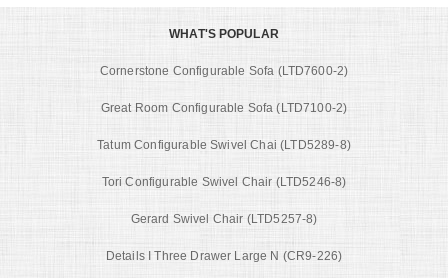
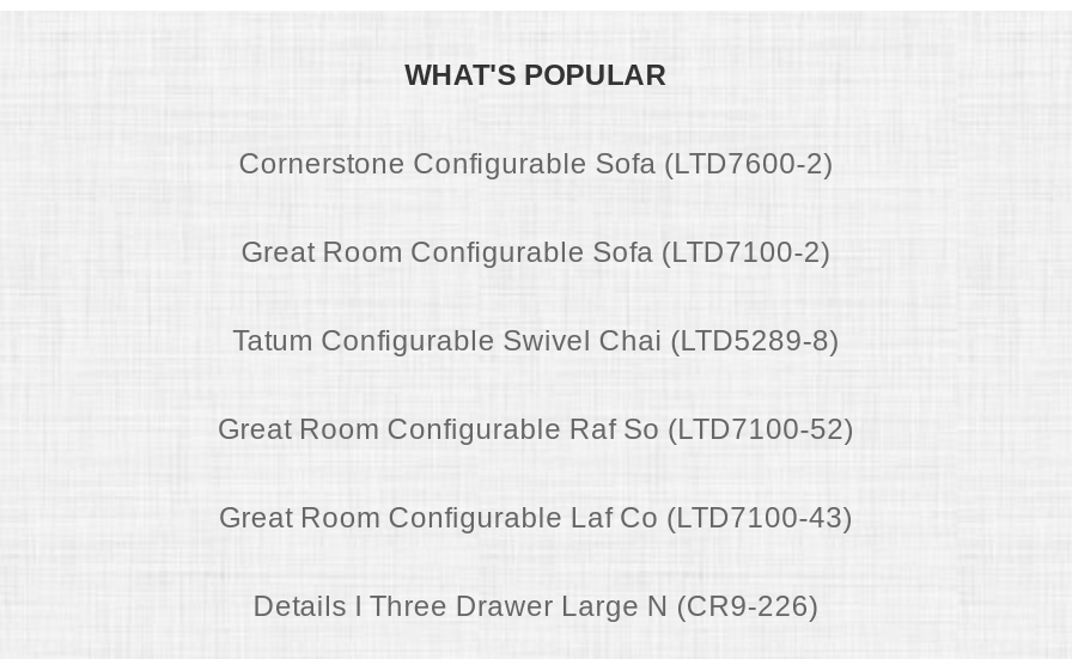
[102,175,346,189] Tori Configurable Swivel Chair (LTD5246-8) -> [218,412,854,446] Great Room Configurable Raf So (LTD7100-52)
[130,212,317,226] Gerard Swivel Chair (LTD5257-8) -> [219,501,853,534] Great Room Configurable Laf Co (LTD7100-43)

